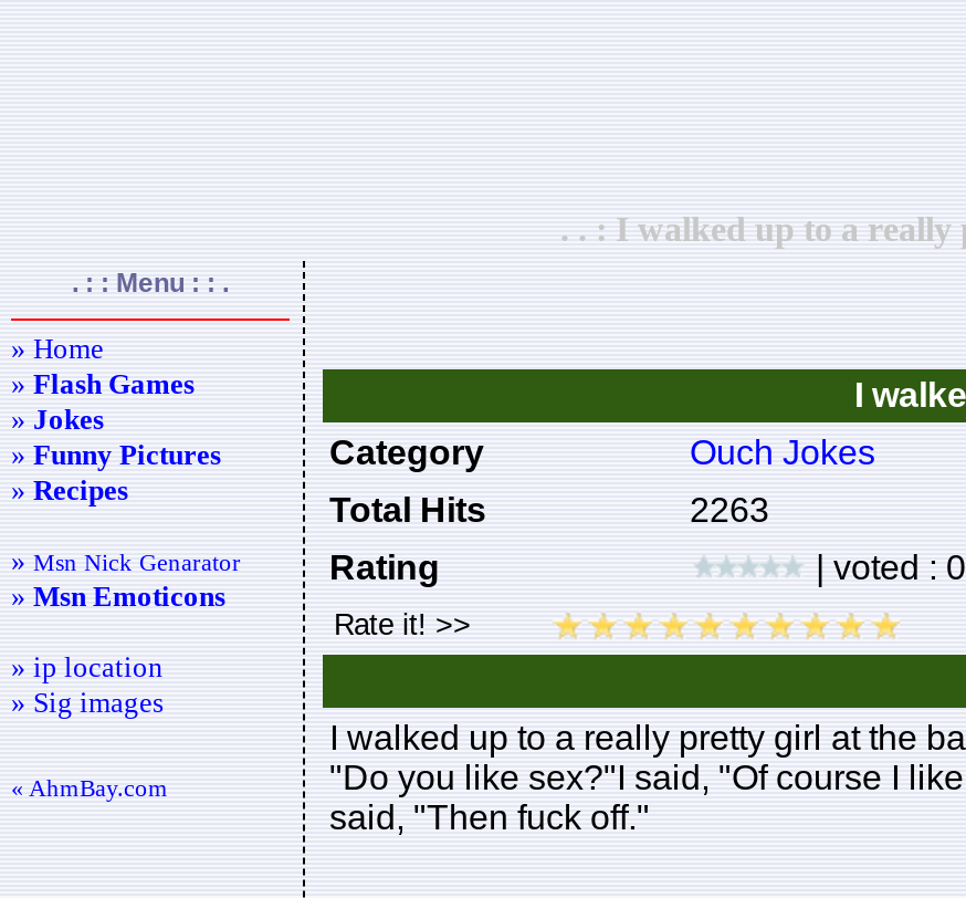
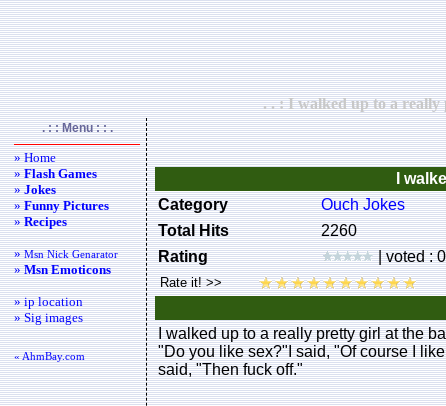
[690,491,769,529] 2263 -> [321,222,357,239] 2260

